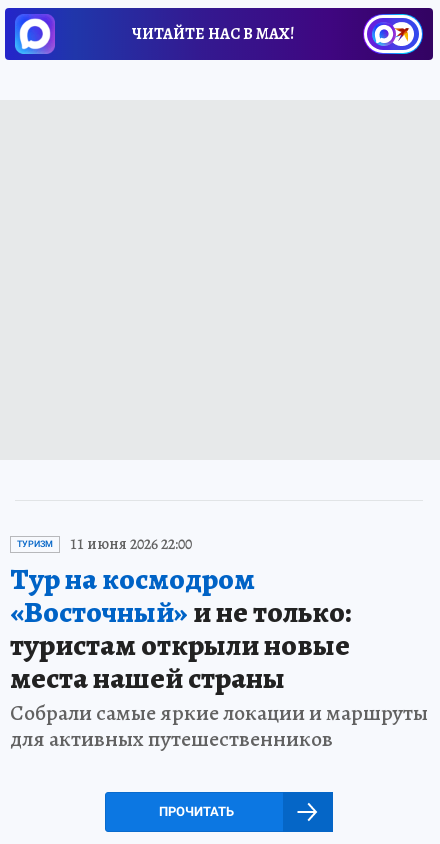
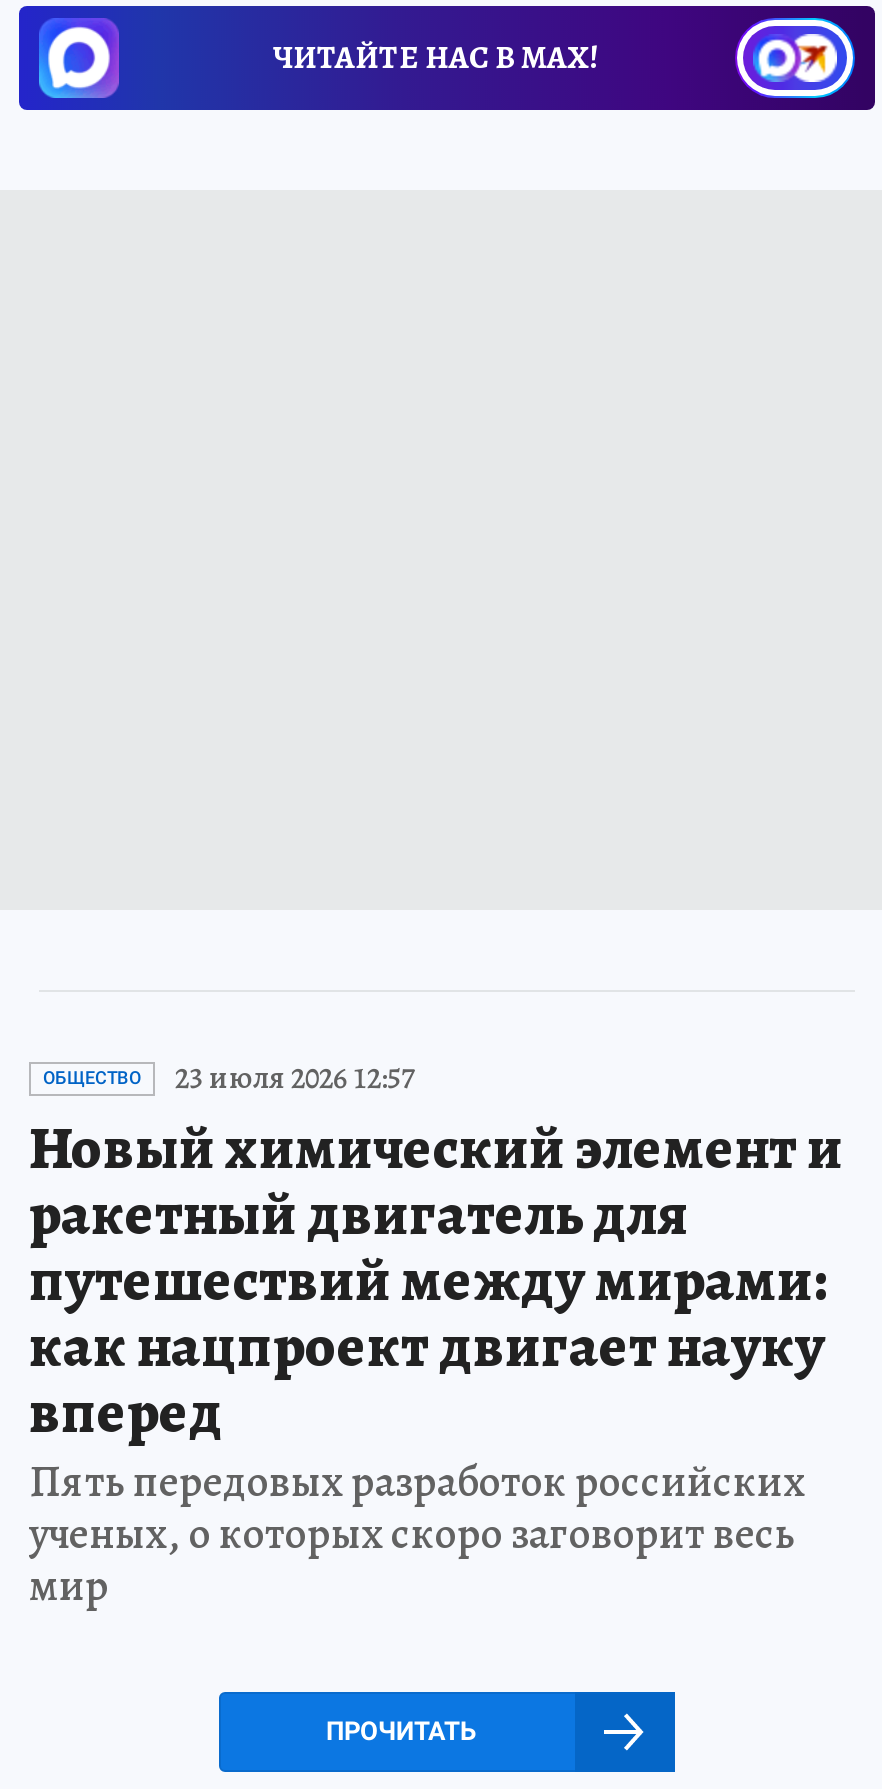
[10,533,428,754] ТУРИЗМ | 11 июня 2026 22:00 | Тур на космодром | «Восточный»и не только: | туристам открыли новые | места нашей страны | Собрали самые яркие локации и маршруты | для активных путешественников -> [29,1056,843,1616] ОБЩЕСТВО | 23 июля 2026 12:57 | Новый химический элемент и | ракетный двигатель для | путешествий между мирами: | как нацпроект двигает науку | вперед | Пять передовых разработок российских | ученых, о которых скоро заговорит весь | мир

